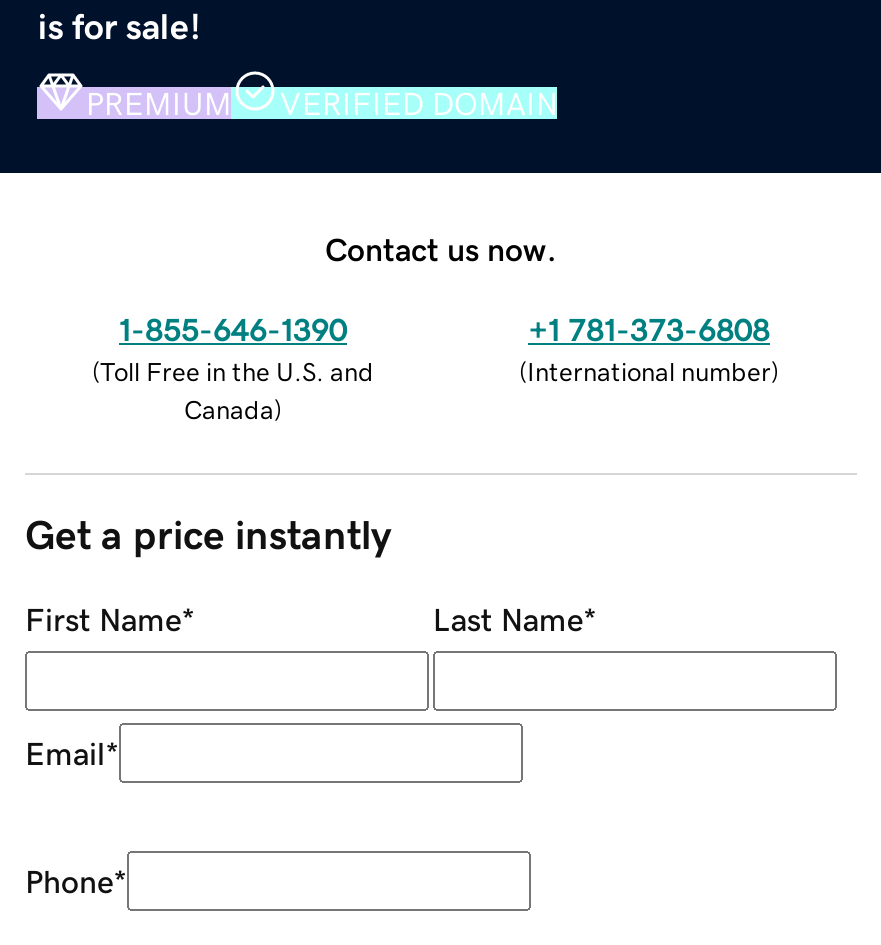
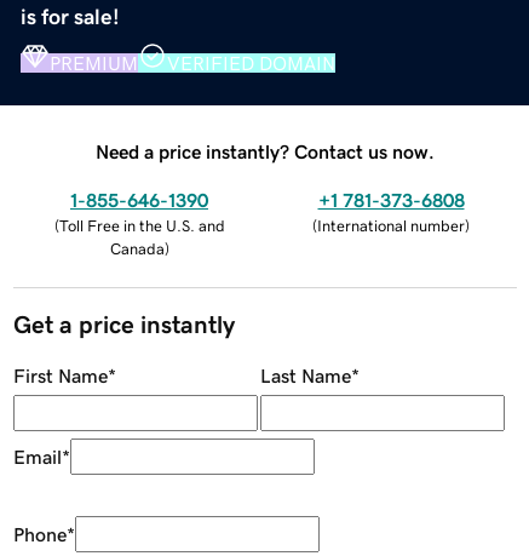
[325,232,557,264] Contact us now. -> [96,141,435,161] Need a price instantly? Contact us now.

